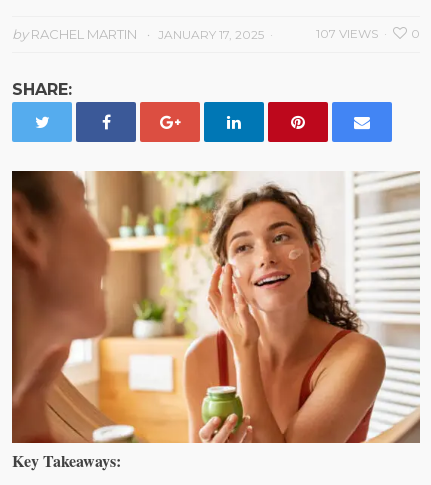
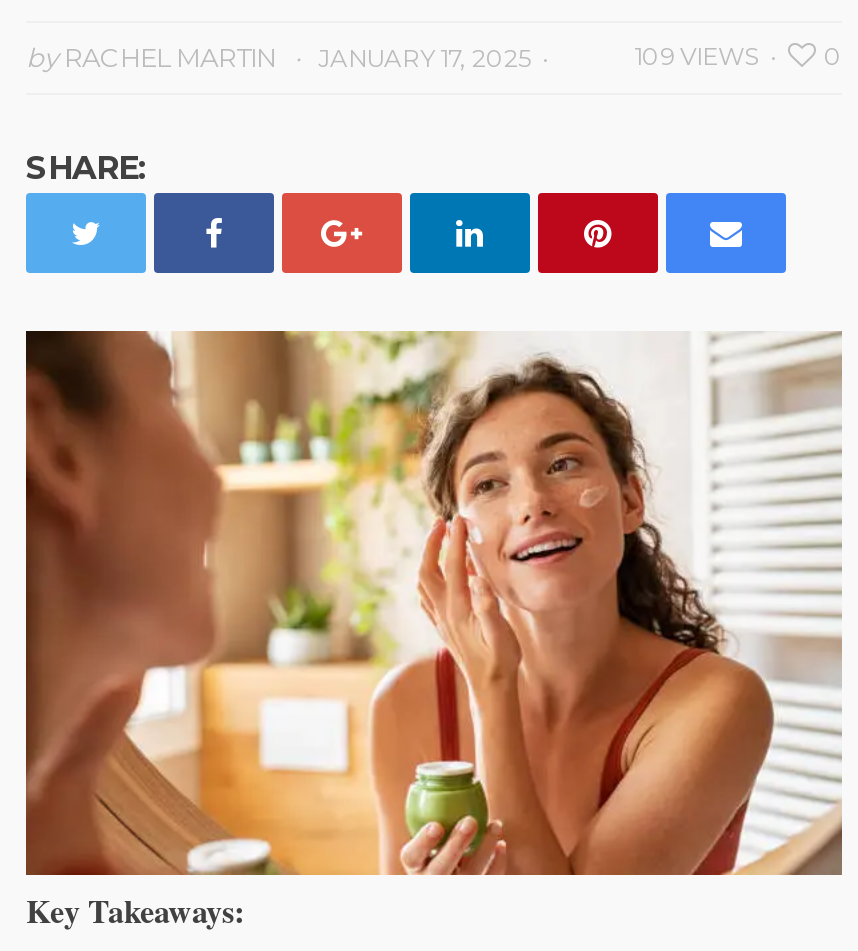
[316,26,378,41] 107 VIEWS -> [634,41,758,71] 109 VIEWS

